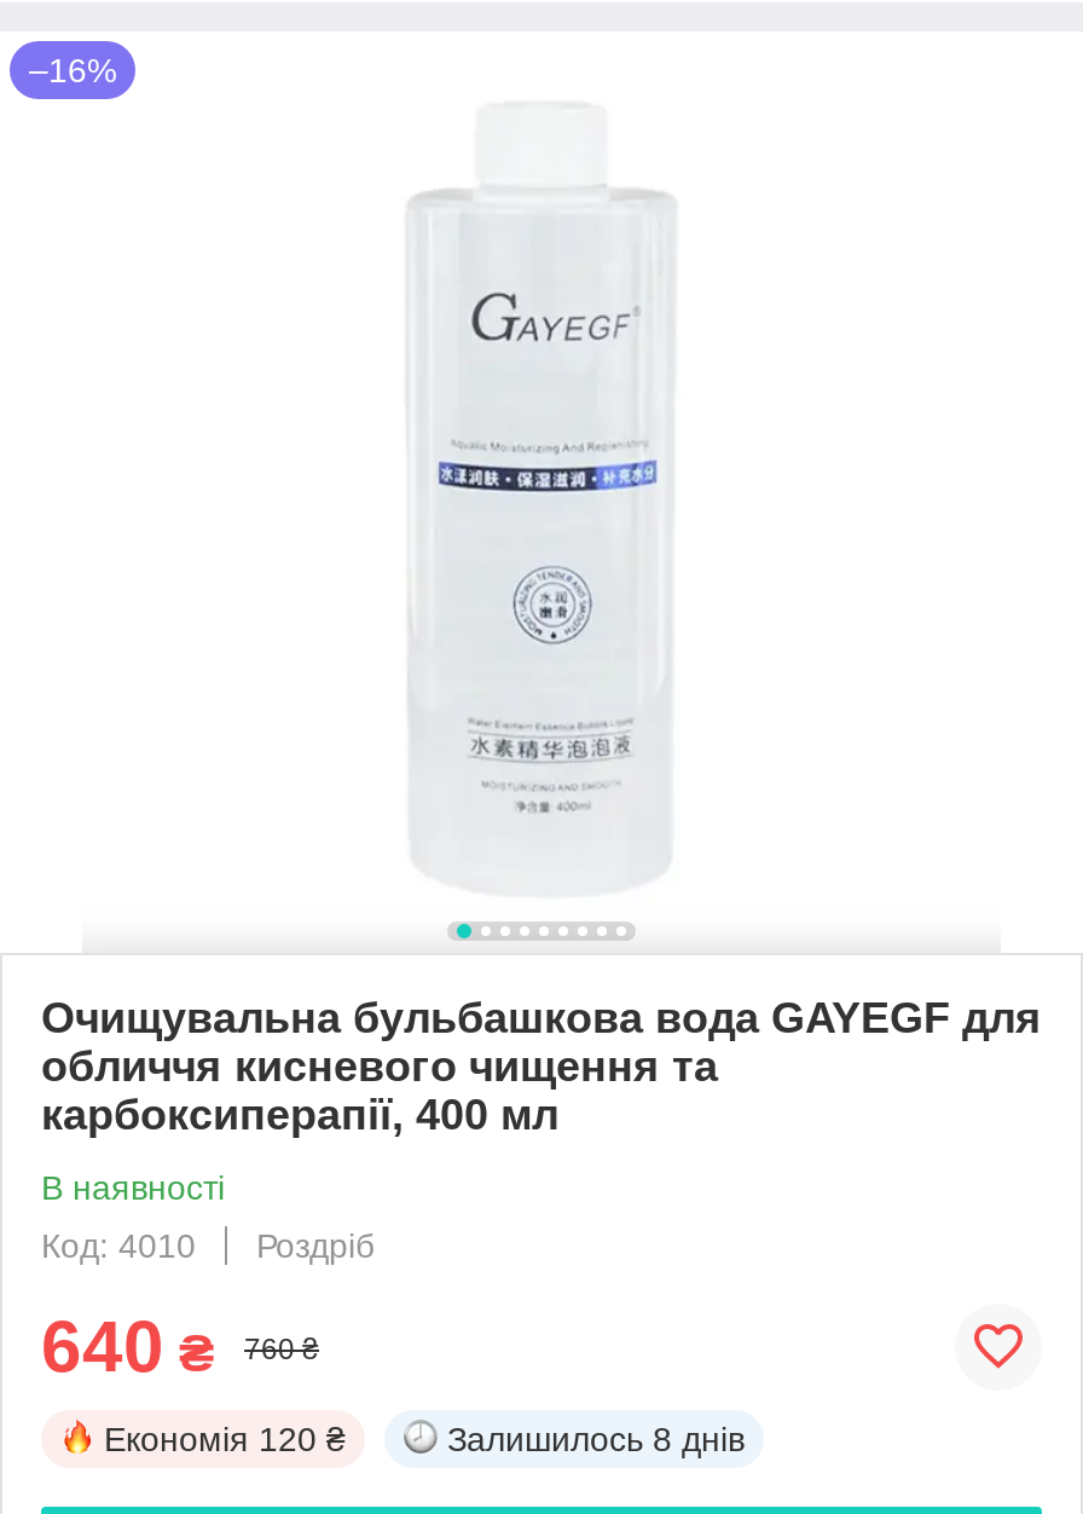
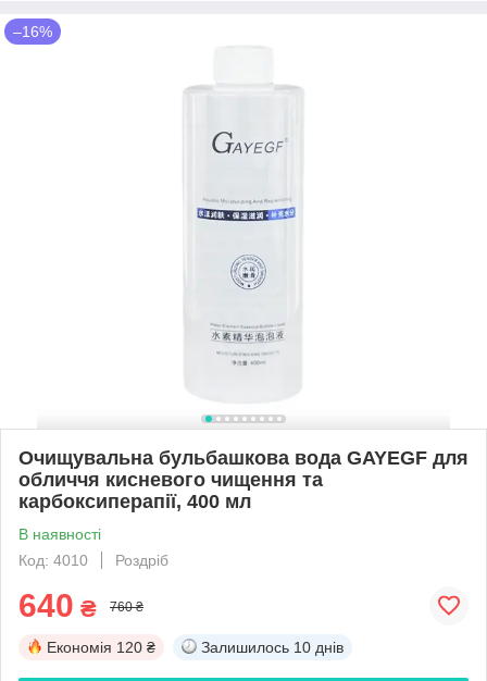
[447,1419,745,1458] Залишилось 8 днів -> [201,638,344,656] Залишилось 10 днів

